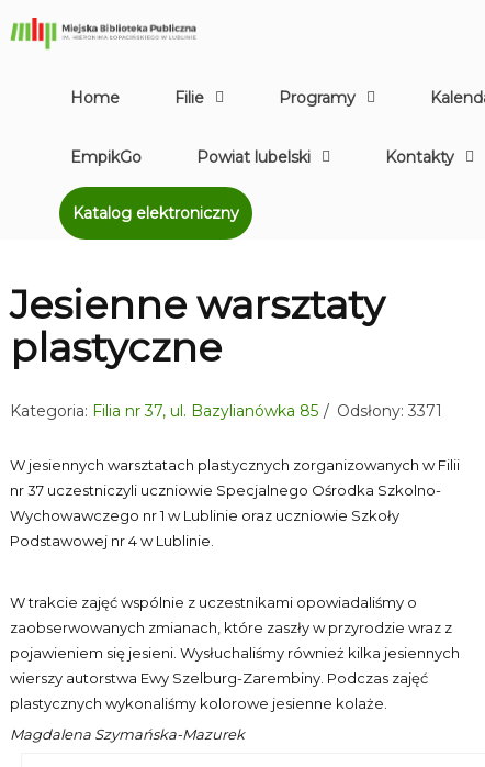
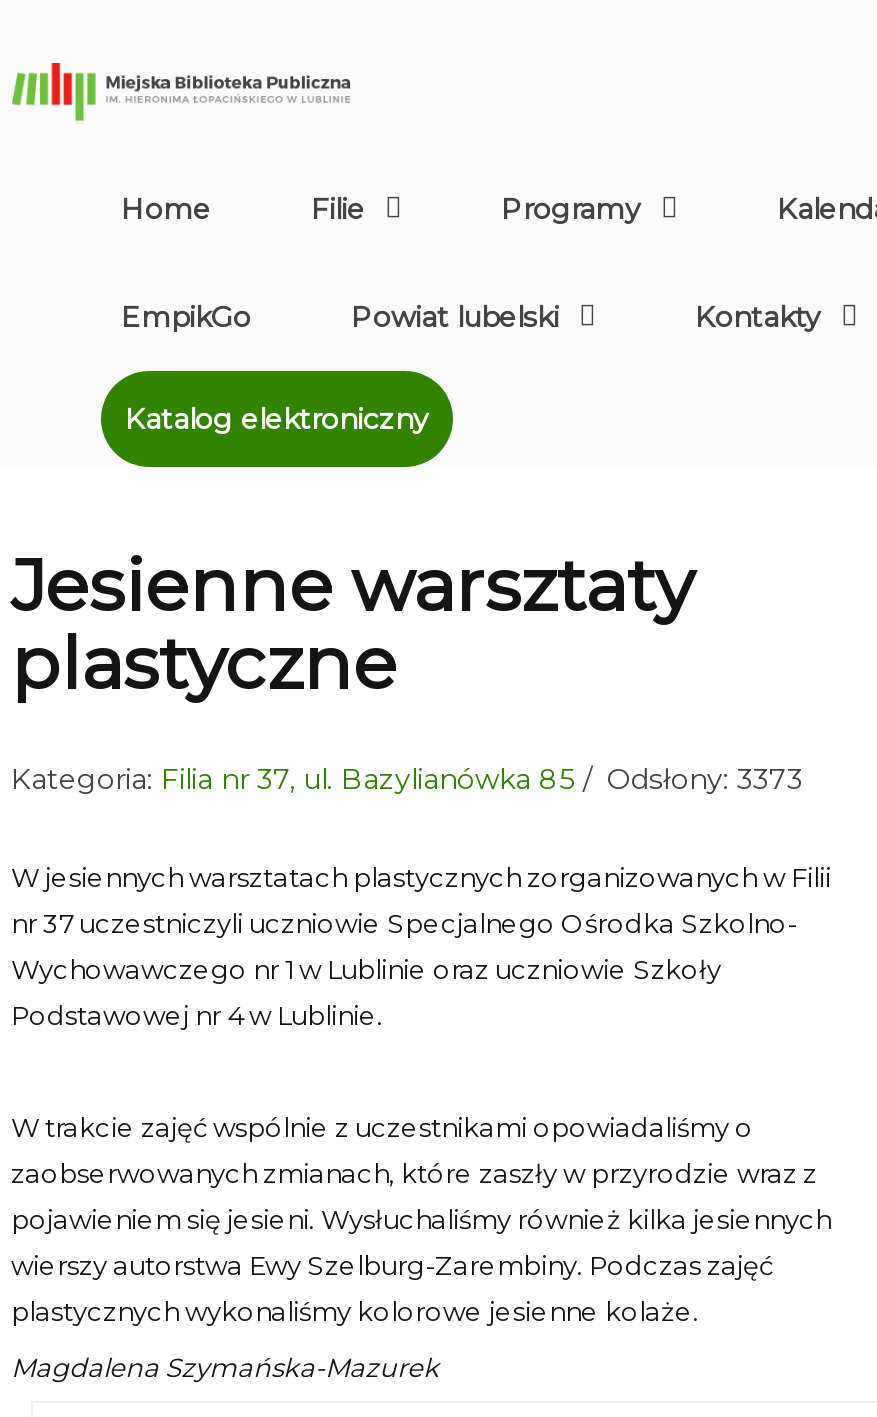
[10,401,442,421] Kategoria: Filia nr 37, ul. Bazylianówka 85 Odsłony: 3371 -> [11,761,803,797] Kategoria: Filia nr 37, ul. Bazylianówka 85 Odsłony: 3373

